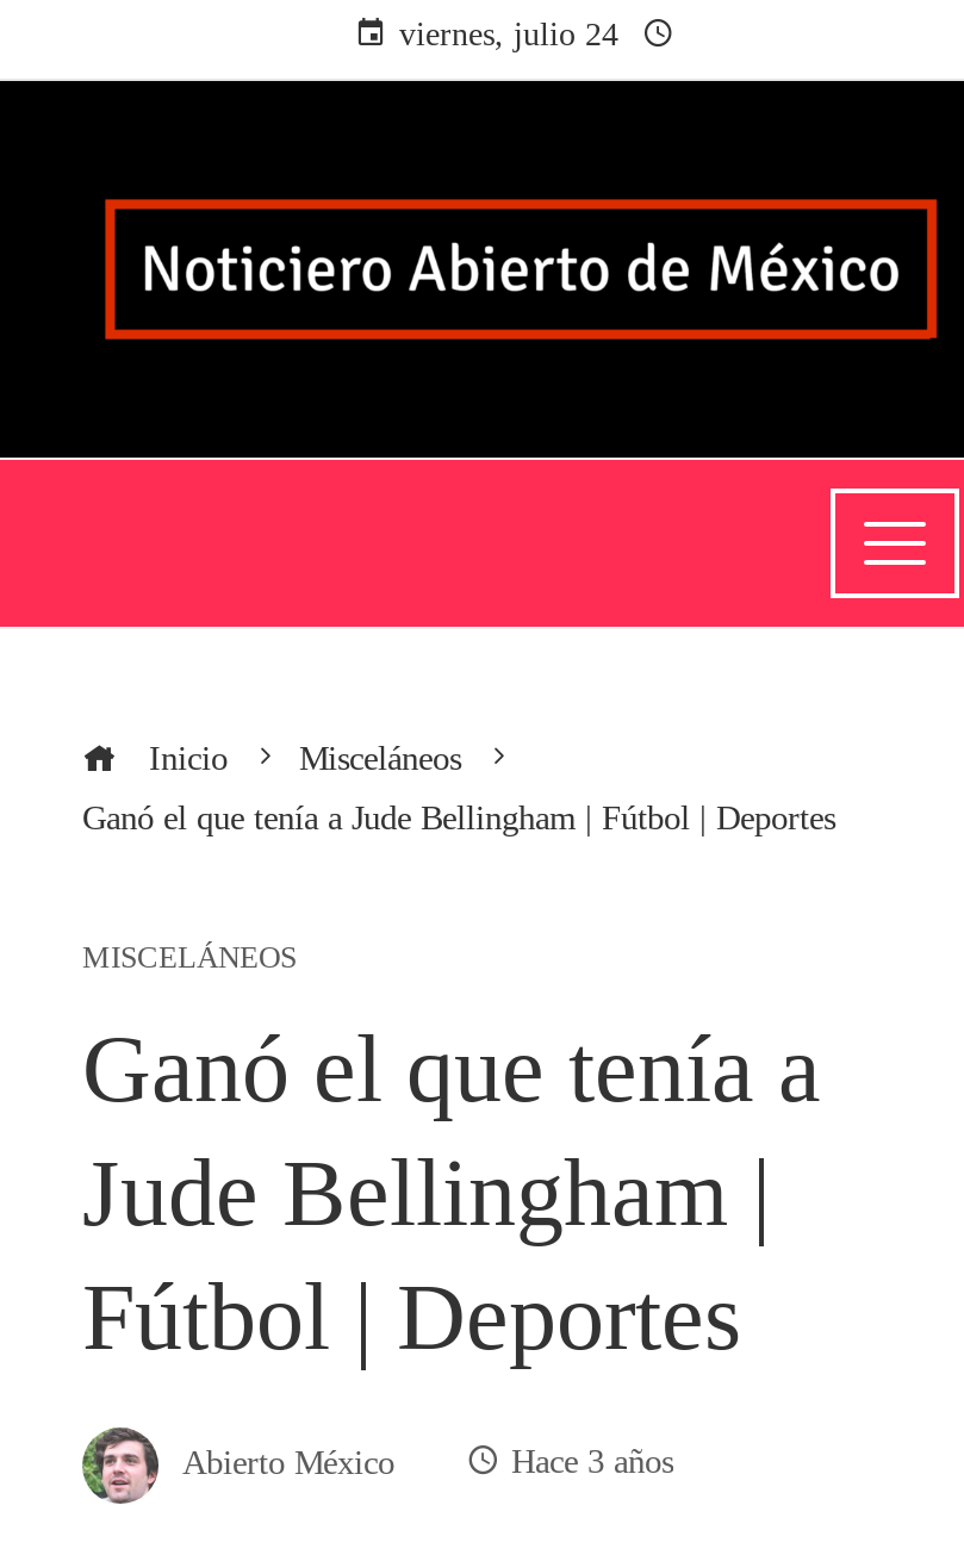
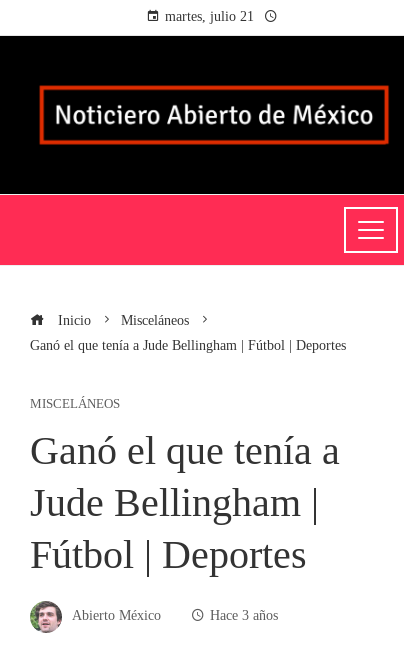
[399,17,618,52] viernes, julio 24 -> [164,9,253,24] martes, julio 21

